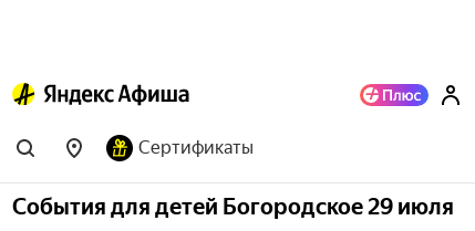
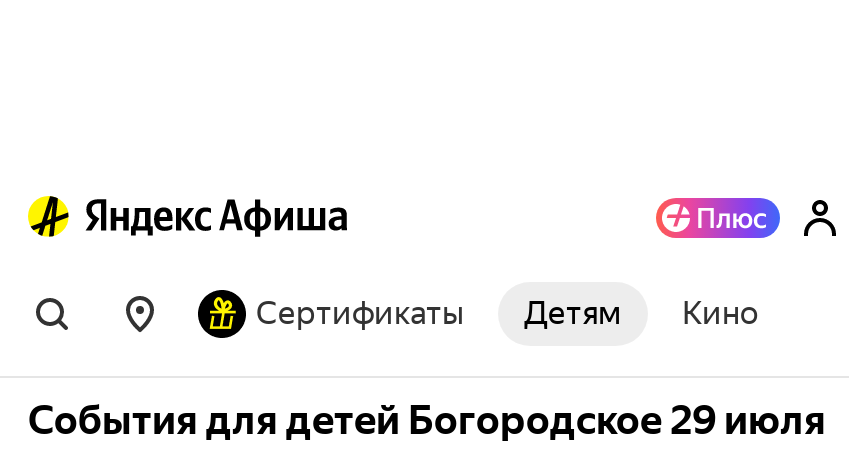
none -> [524,294,758,332] Детям | Кино

